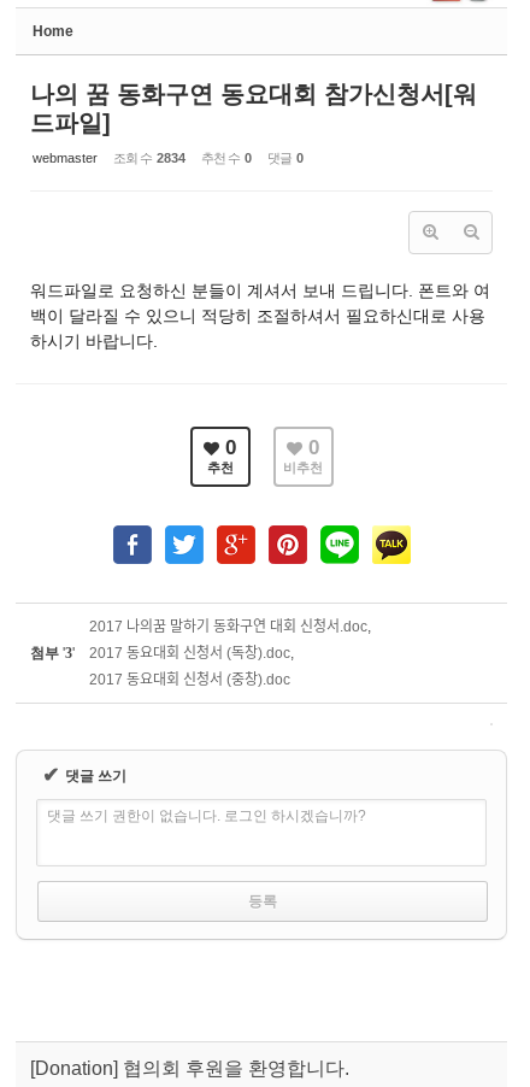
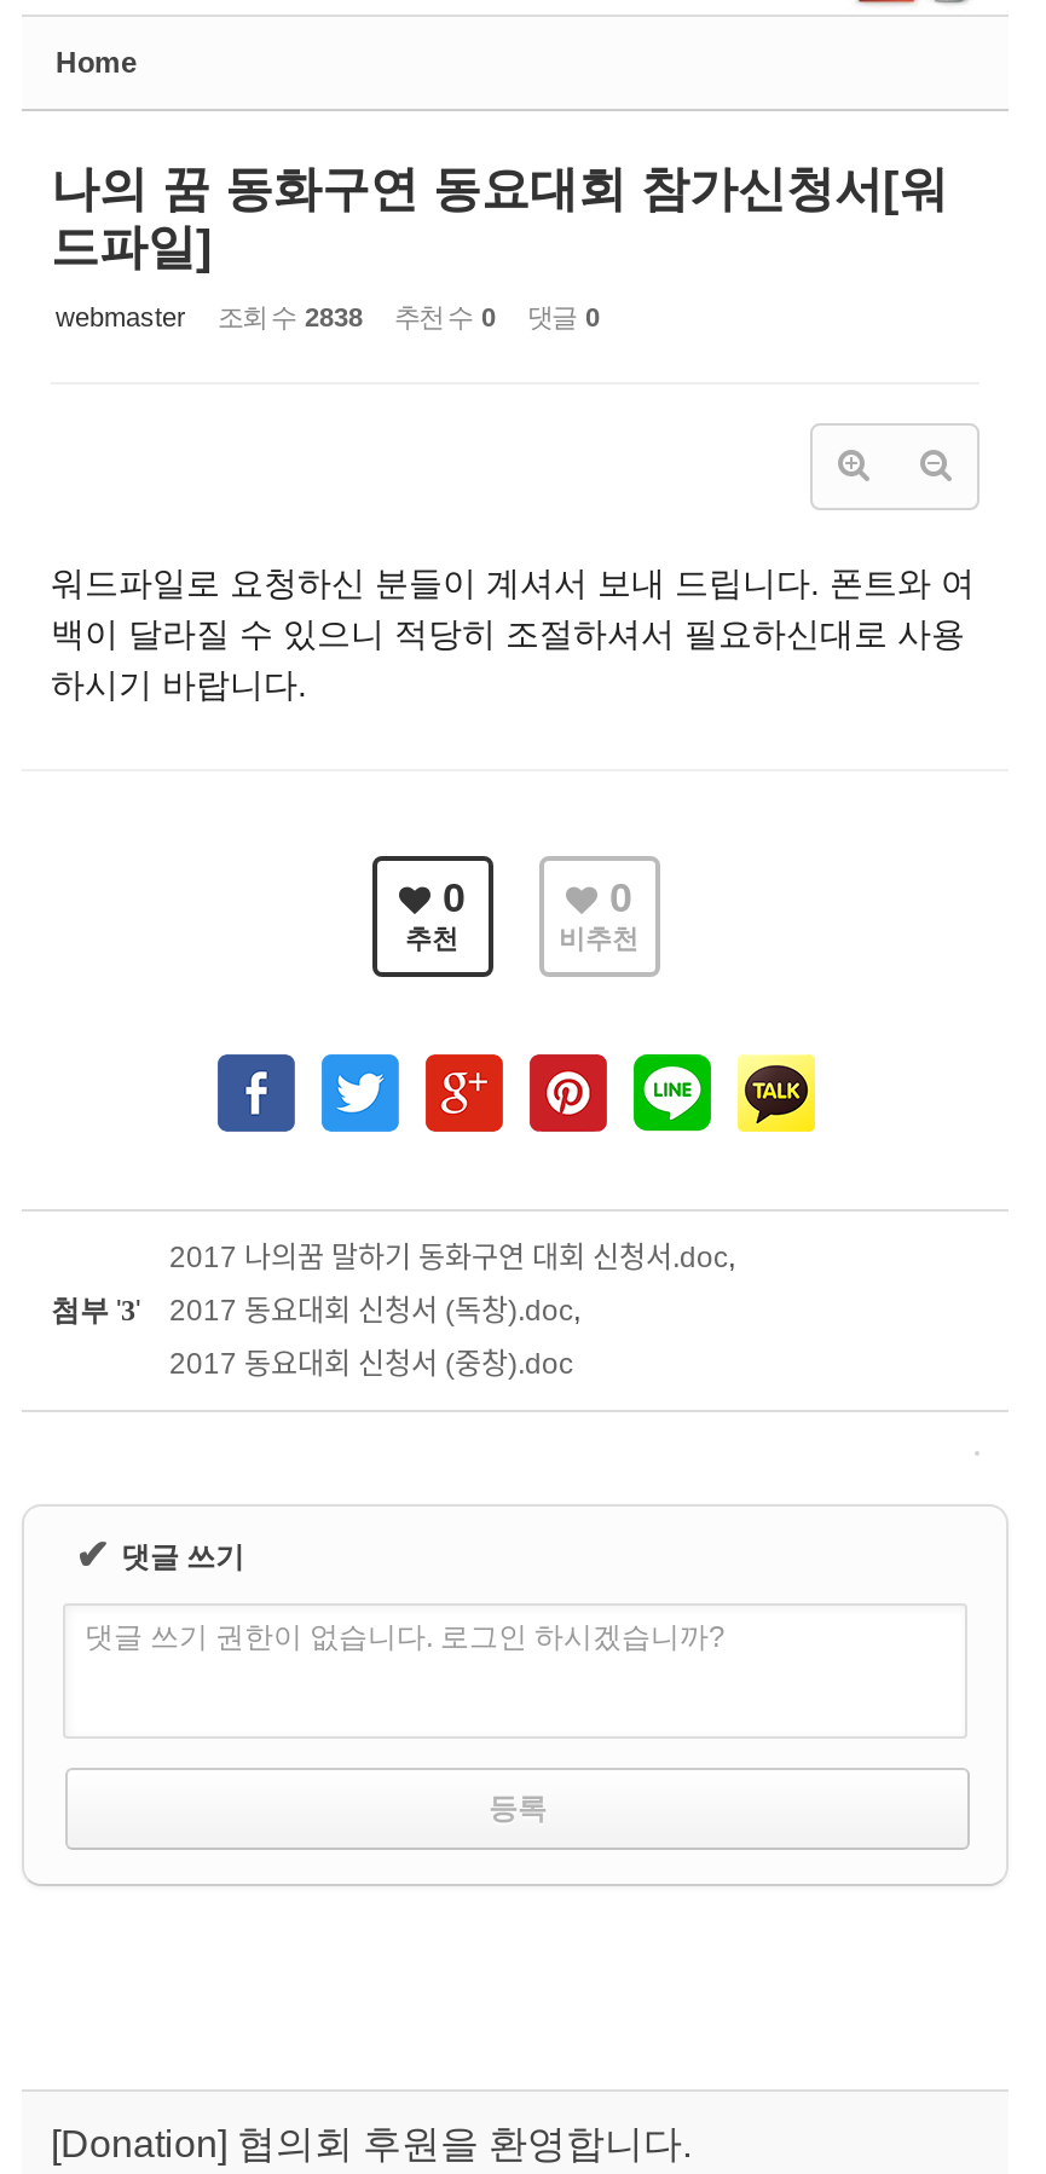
[33,150,304,164] webmaster 조회 수 2834 추천 수 0 댓글 0 -> [56,301,600,330] webmaster 조회 수 2838 추천 수 0 댓글 0

